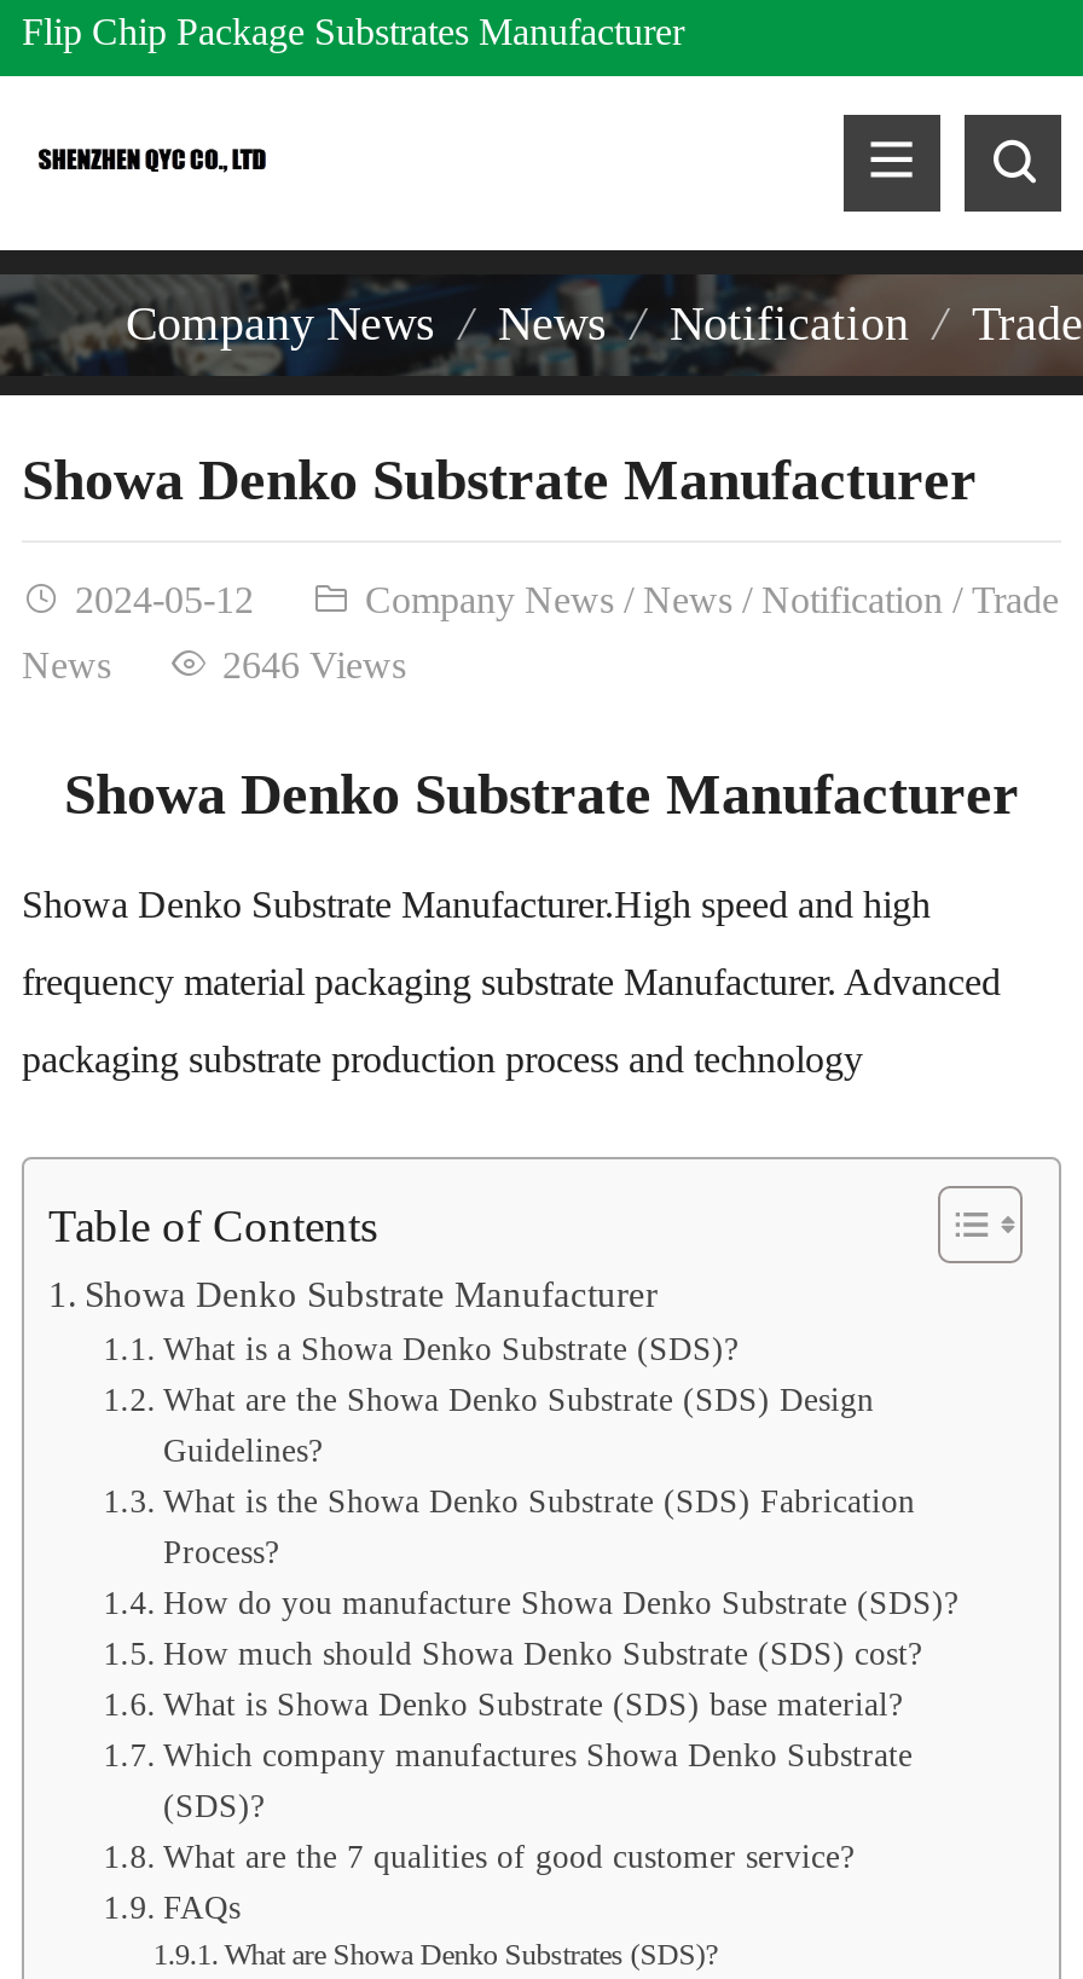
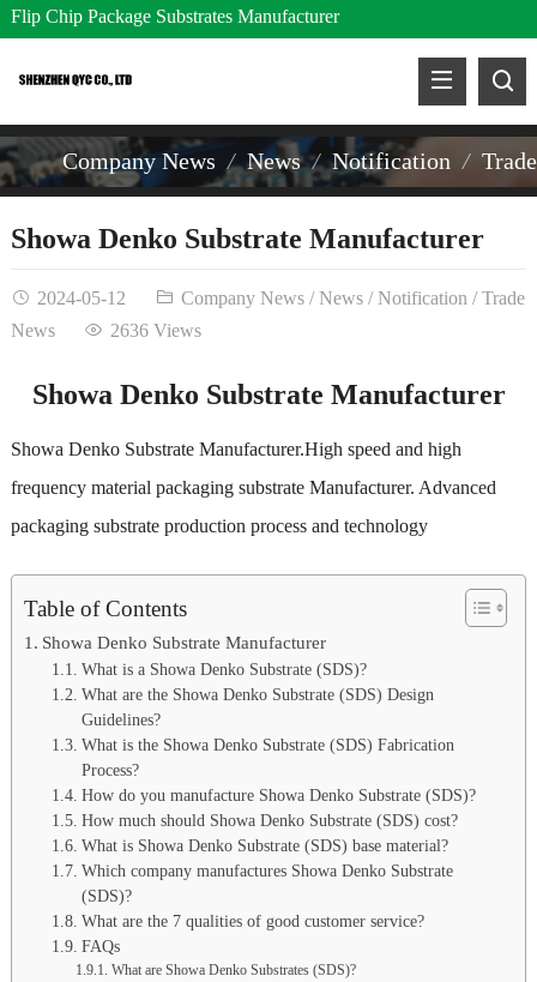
[222,644,406,685] 2646 Views -> [110,320,201,341] 2636 Views

